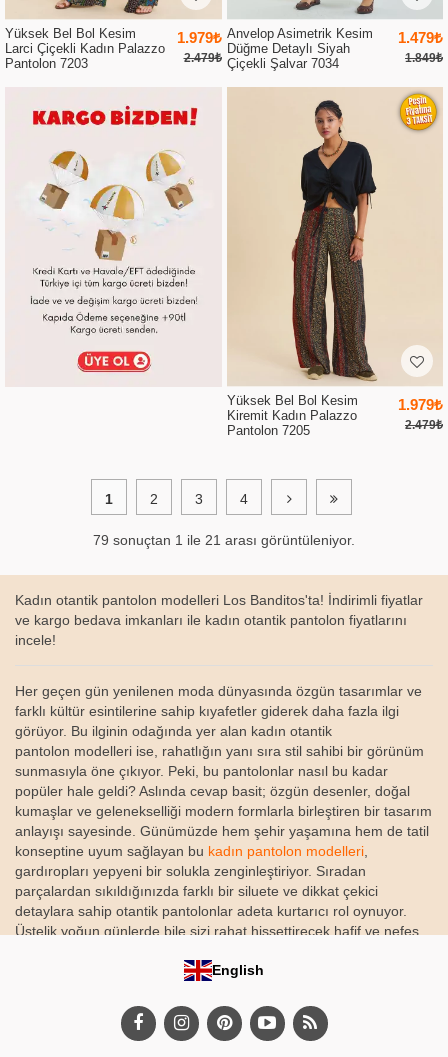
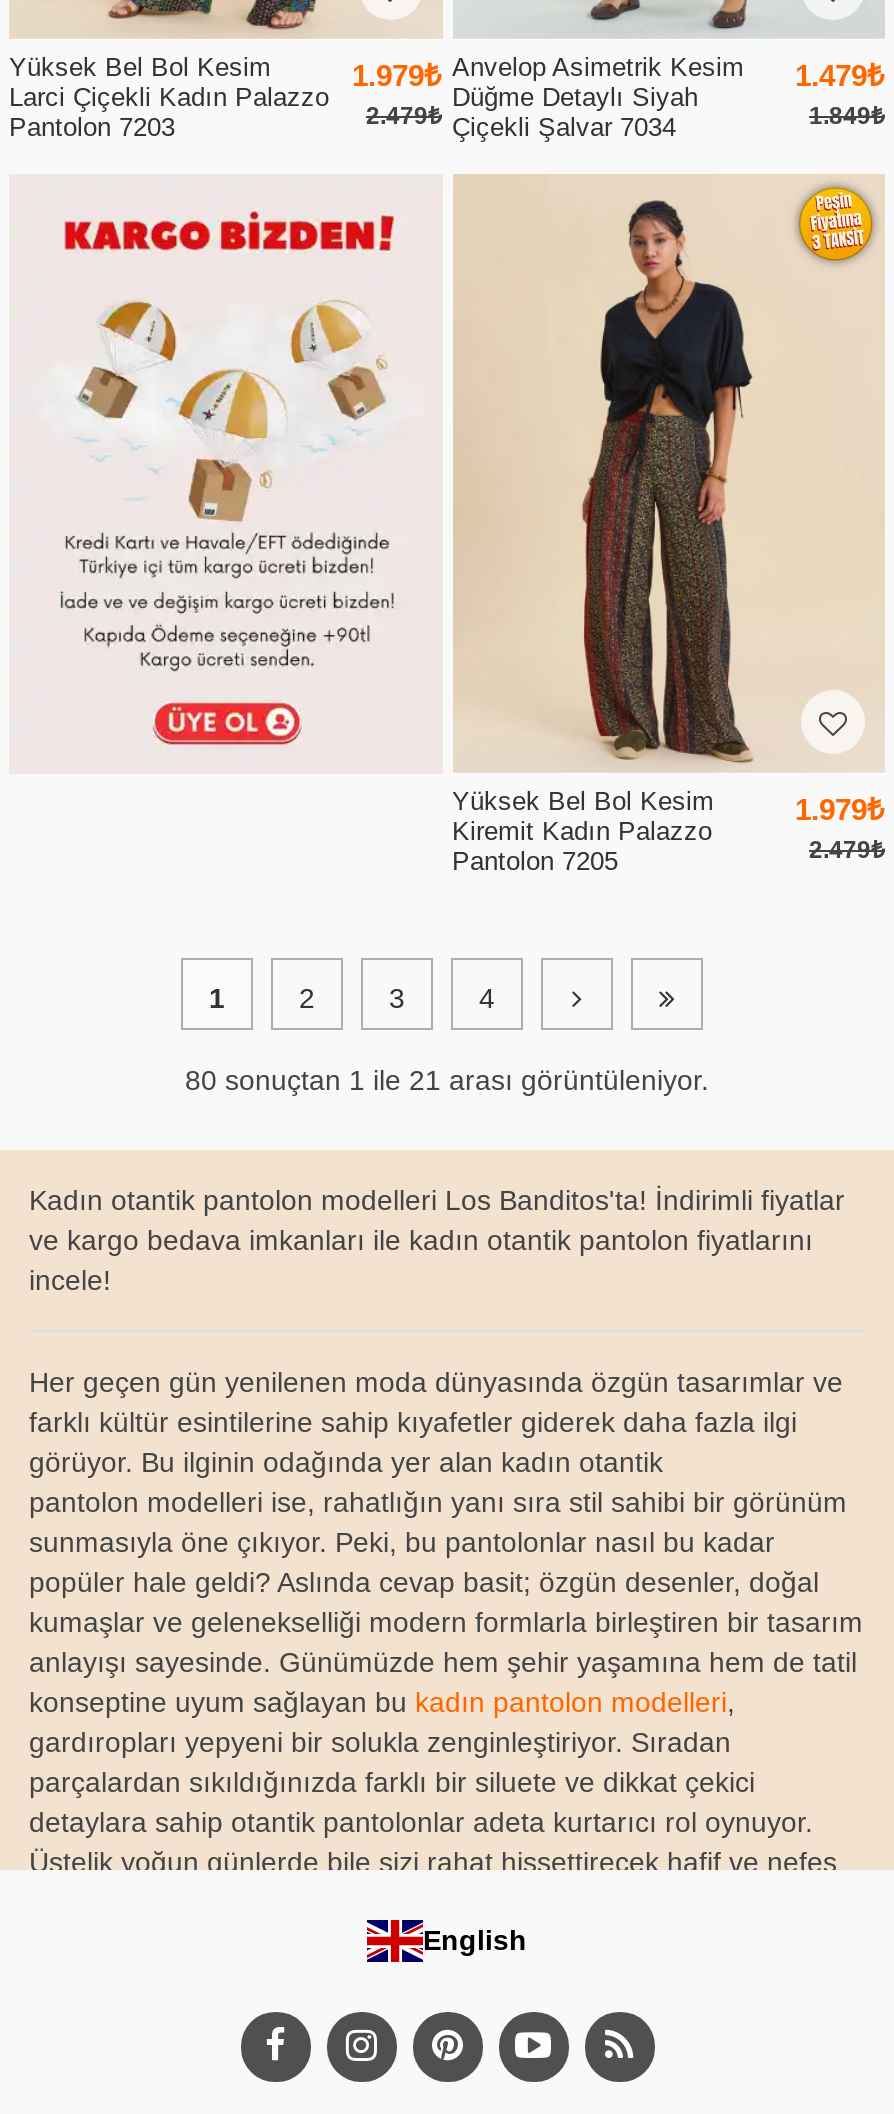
[93,532,355,548] 79 sonuçtan 1 ile 21 arası görüntüleniyor. -> [185,1064,709,1096] 80 sonuçtan 1 ile 21 arası görüntüleniyor.

